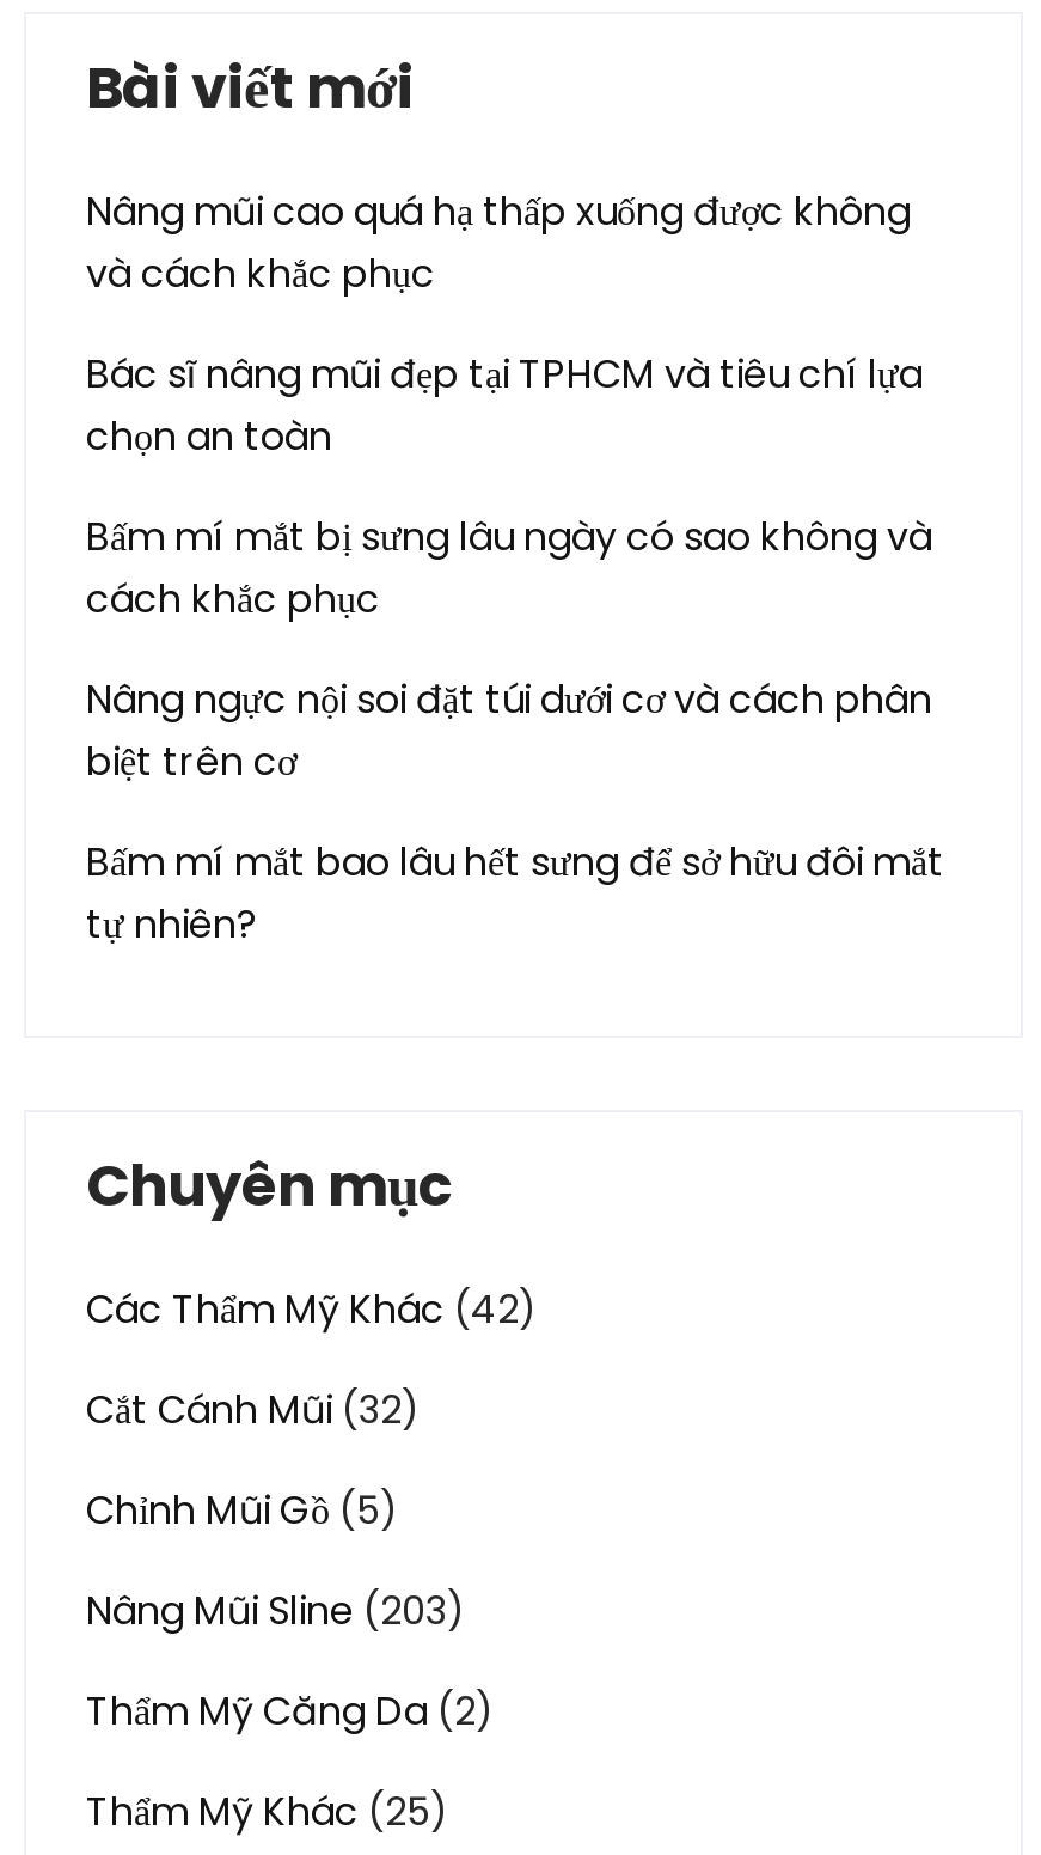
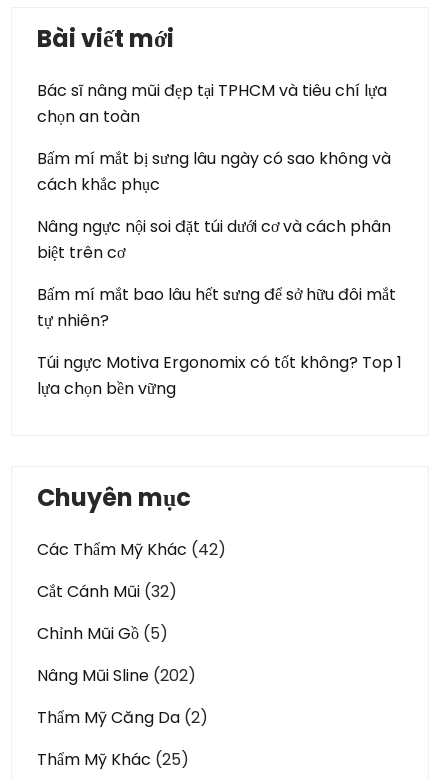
[86,184,911,301] Nâng mũi cao quá hạ thấp xuống được không | và cách khắc phục -> none
moved [86,347,944,952] -> [37,79,396,332]: Bác sĩ nâng mũi đẹp tại TPHCM và tiêu chí lựa | chọn an toàn | Bấm mí mắt bị sưng lâu ngày có sao không và | cách khắc phục | Nâng ngực nội soi đặt túi dưới cơ và cách phân | biệt trên cơ | Bấm mí mắt bao lâu hết sưng để sở hữu đôi mắt | tự nhiên?
none -> [37,351,402,400] Túi ngực Motiva Ergonomix có tốt không? Top 1 | lựa chọn bền vững
[86,1584,466,1639] Nâng Mũi Sline (203) -> [37,664,196,687] Nâng Mũi Sline (202)

